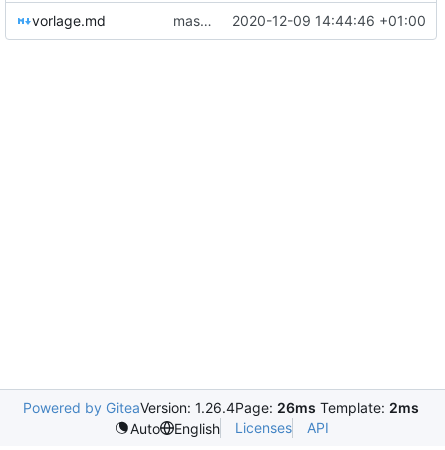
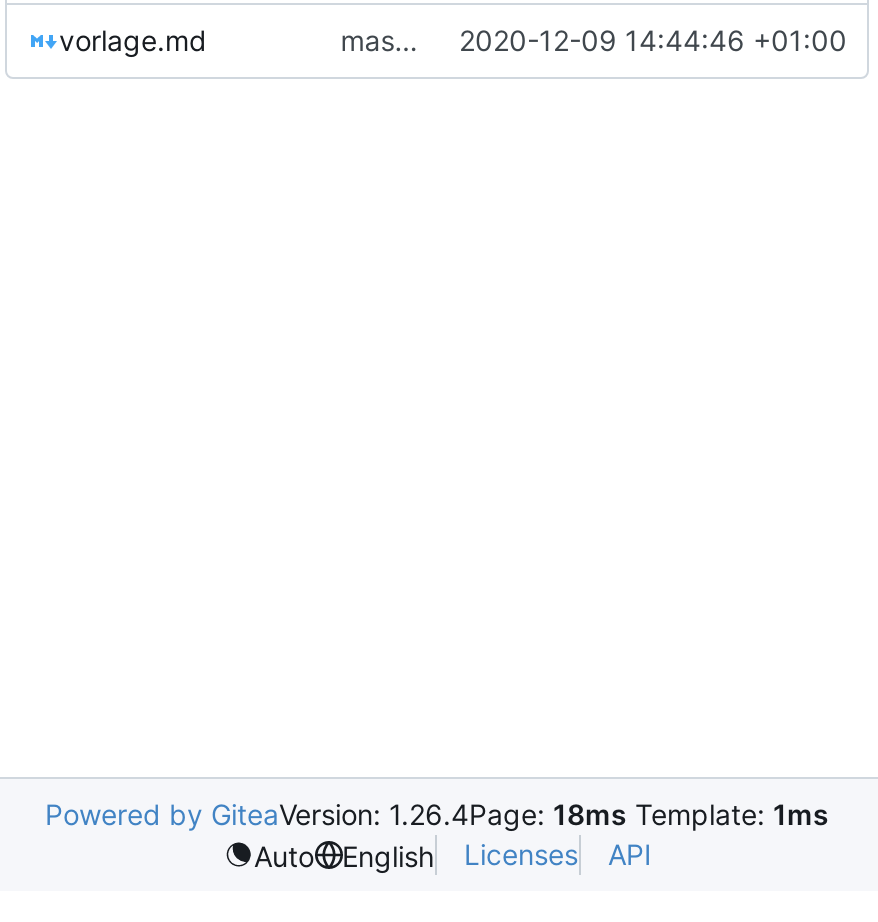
[23,399,419,416] Powered by GiteaVersion: 1.26.4Page: 26ms Template: 2ms -> [45,797,829,831] Powered by GiteaVersion: 1.26.4Page: 18ms Template: 1ms

